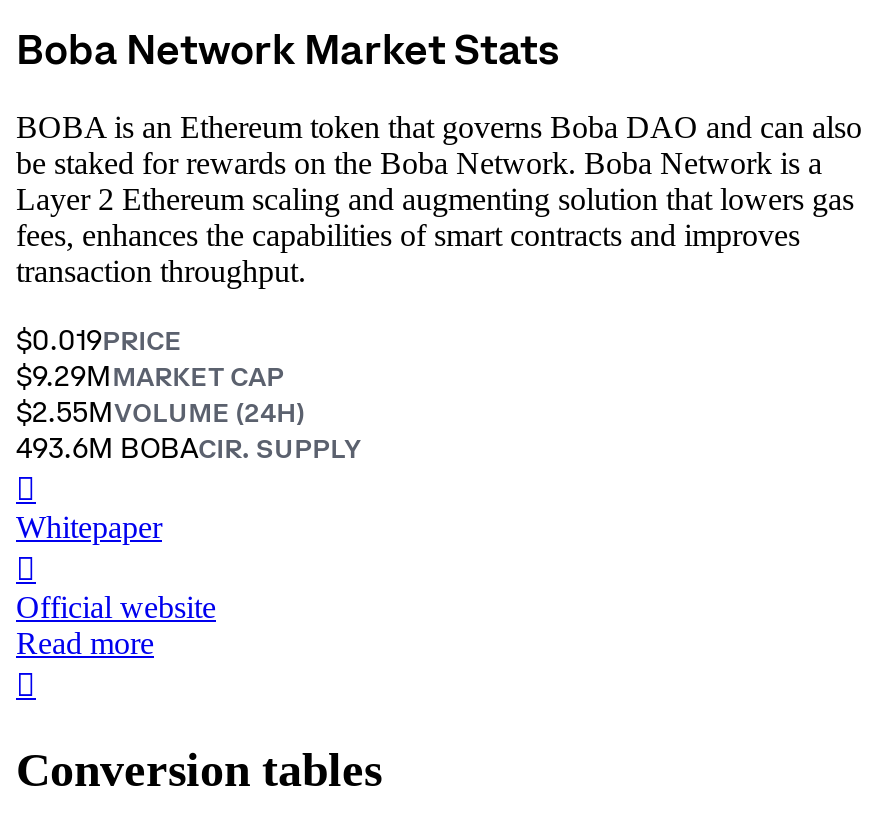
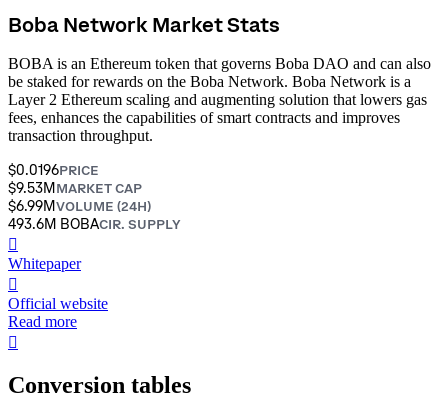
[16,321,182,357] $0.019PRICE -> [8,160,99,178] $0.0196PRICE
[16,357,284,393] $9.29MMARKET CAP -> [8,178,142,196] $9.53MMARKET CAP
[16,393,304,429] $2.55MVOLUME (24H) -> [8,196,151,214] $6.99MVOLUME (24H)

